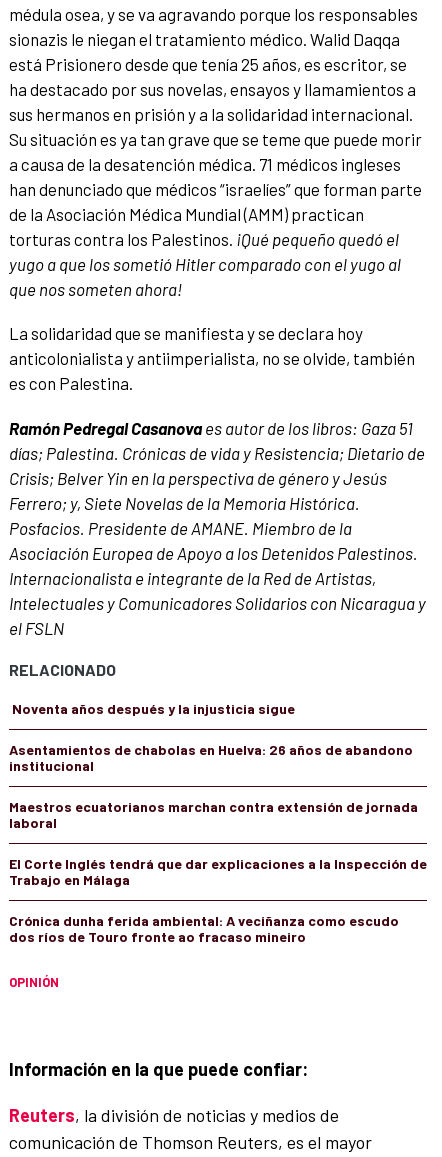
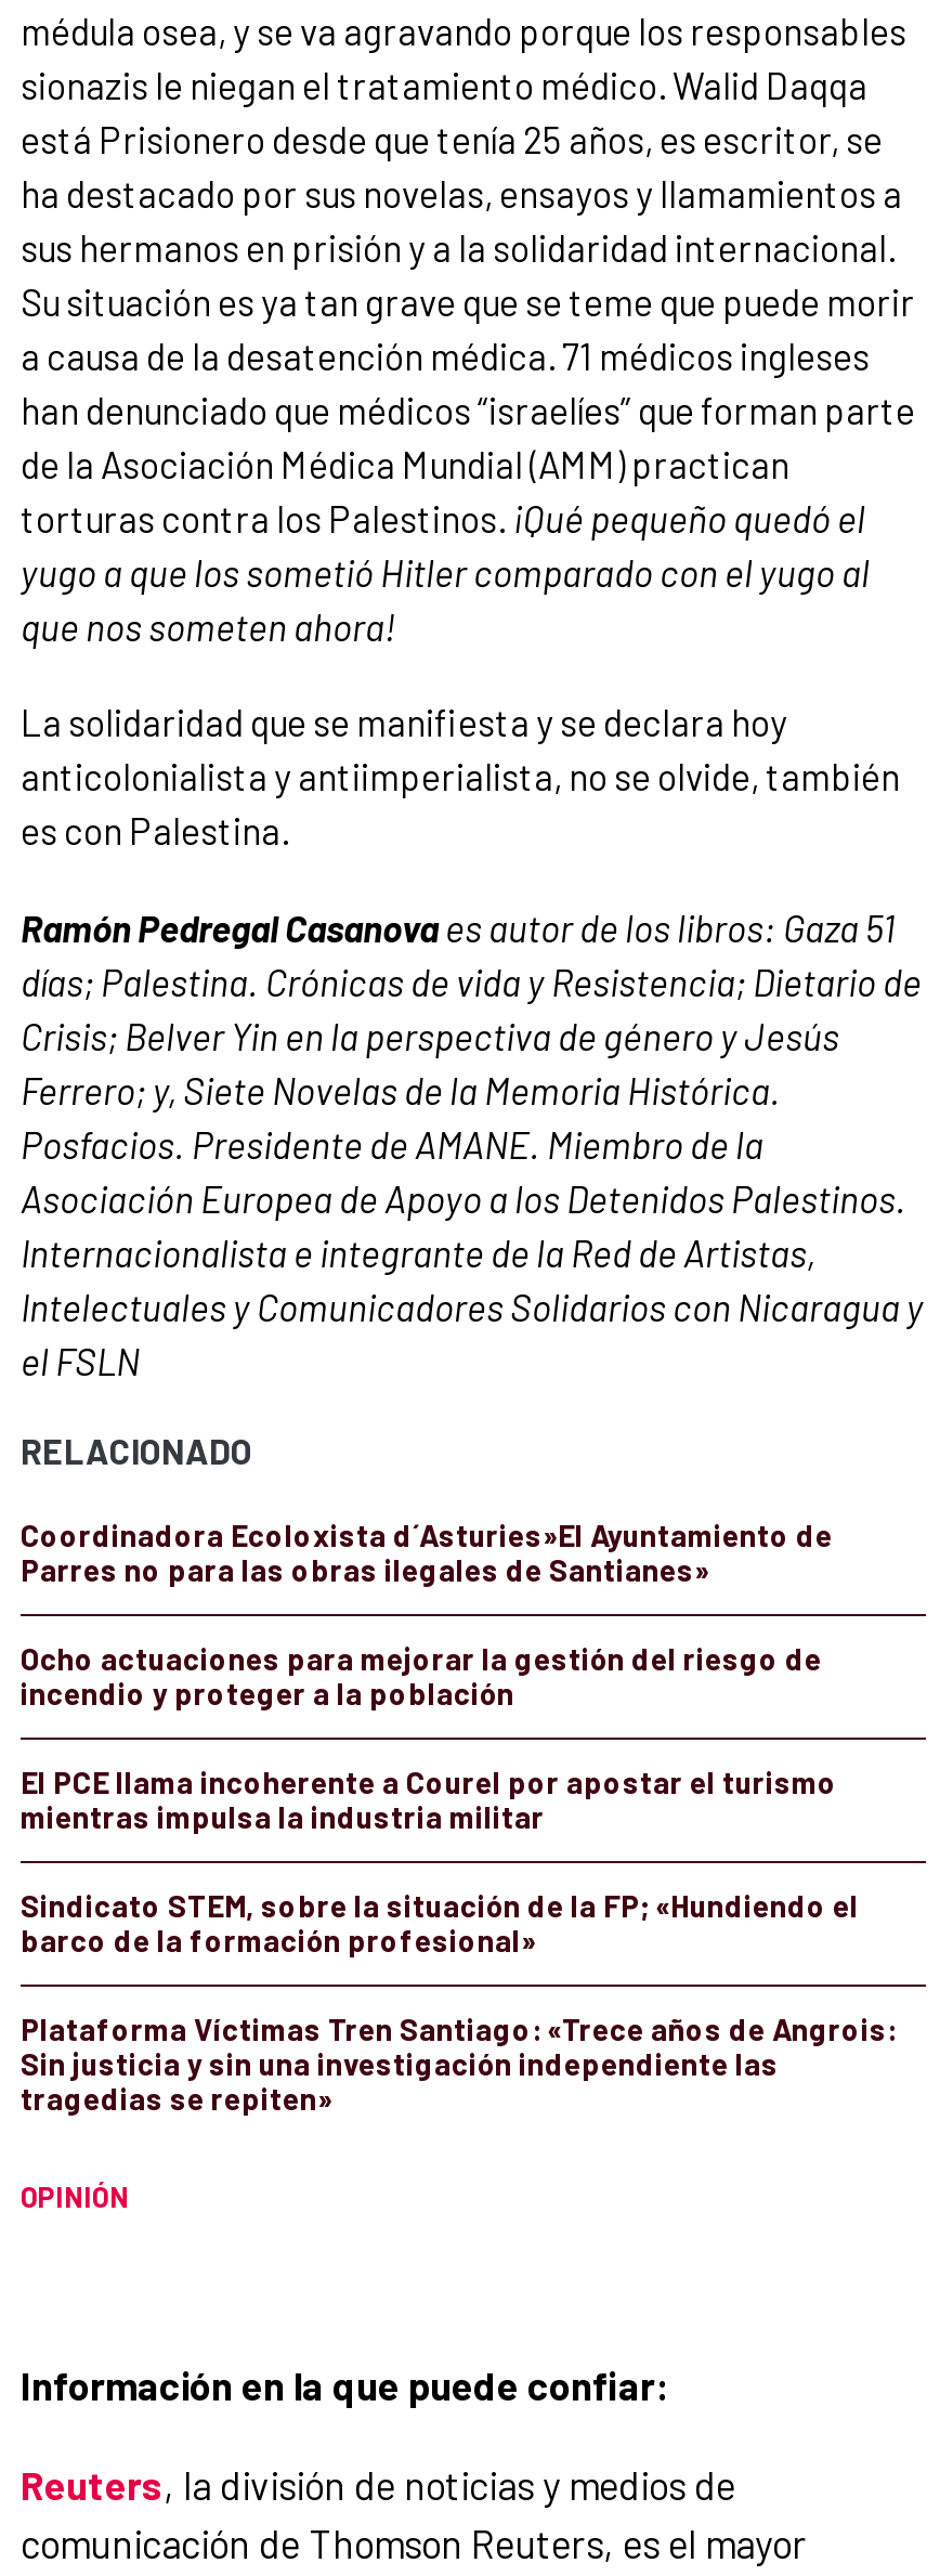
[9,700,295,717] Noventa años después y la injusticia sigue -> [21,1516,833,1587] Coordinadora Ecoloxista d´Asturies»El Ayuntamiento de | Parres no para las obras ilegales de Santianes»
[9,741,413,774] Asentamientos de chabolas en Huelva: 26 años de abandono | institucional -> [21,1639,822,1711] Ocho actuaciones para mejorar la gestión del riesgo de | incendio y proteger a la población
[9,798,418,831] Maestros ecuatorianos marchan contra extensión de jornada | laboral -> [21,1763,837,1834] El PCE llama incoherente a Courel por apostar el turismo | mientras impulsa la industria militar
[9,855,427,888] El Corte Inglés tendrá que dar explicaciones a la Inspección de | Trabajo en Málaga -> [21,1886,859,1958] Sindicato STEM, sobre la situación de la FP; «Hundiendo el | barco de la formación profesional»
[9,912,399,945] Crónica dunha ferida ambiental: A veciñanza como escudo | dos ríos de Touro fronte ao fracaso mineiro -> [21,2010,896,2116] Plataforma Víctimas Tren Santiago: «Trece años de Angrois: | Sin justicia y sin una investigación independiente las | tragedias se repiten»

